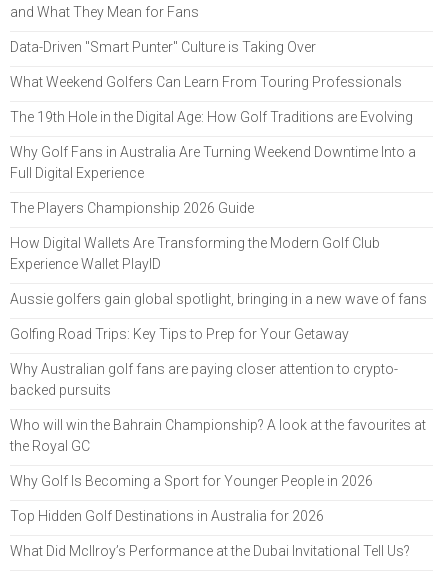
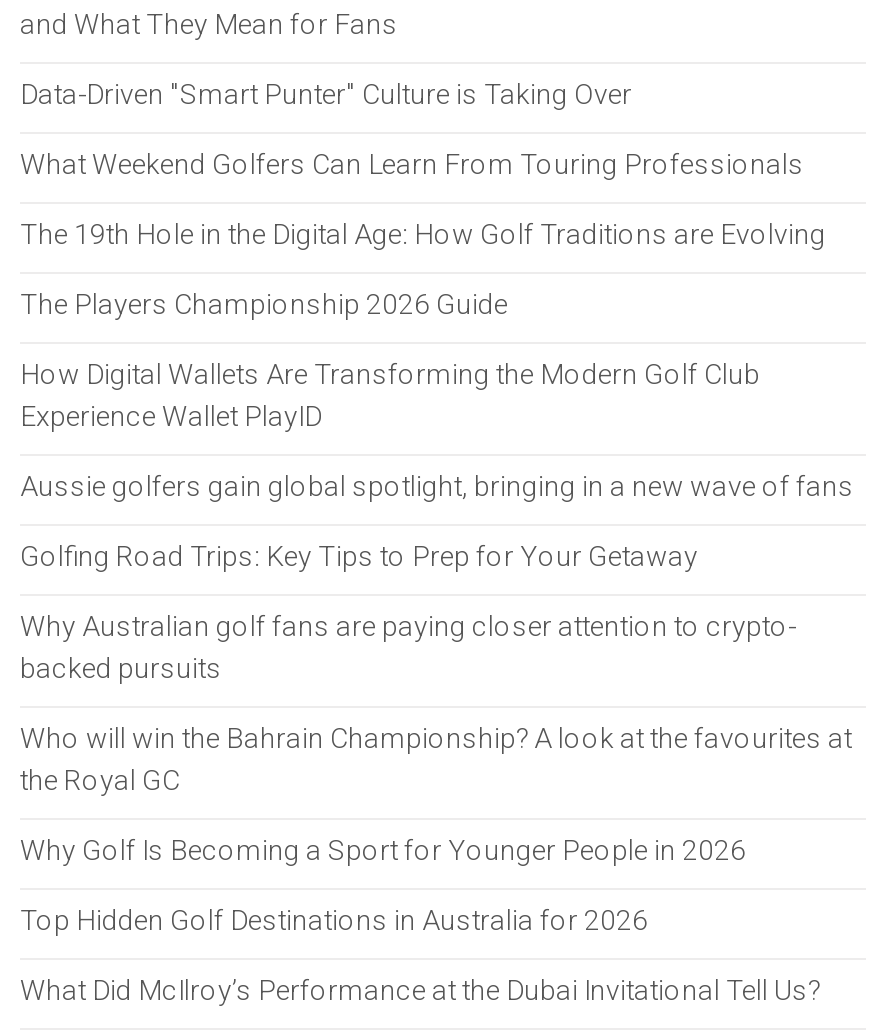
[10,144,416,181] Why Golf Fans in Australia Are Turning Weekend Downtime Into a | Full Digital Experience -> none

